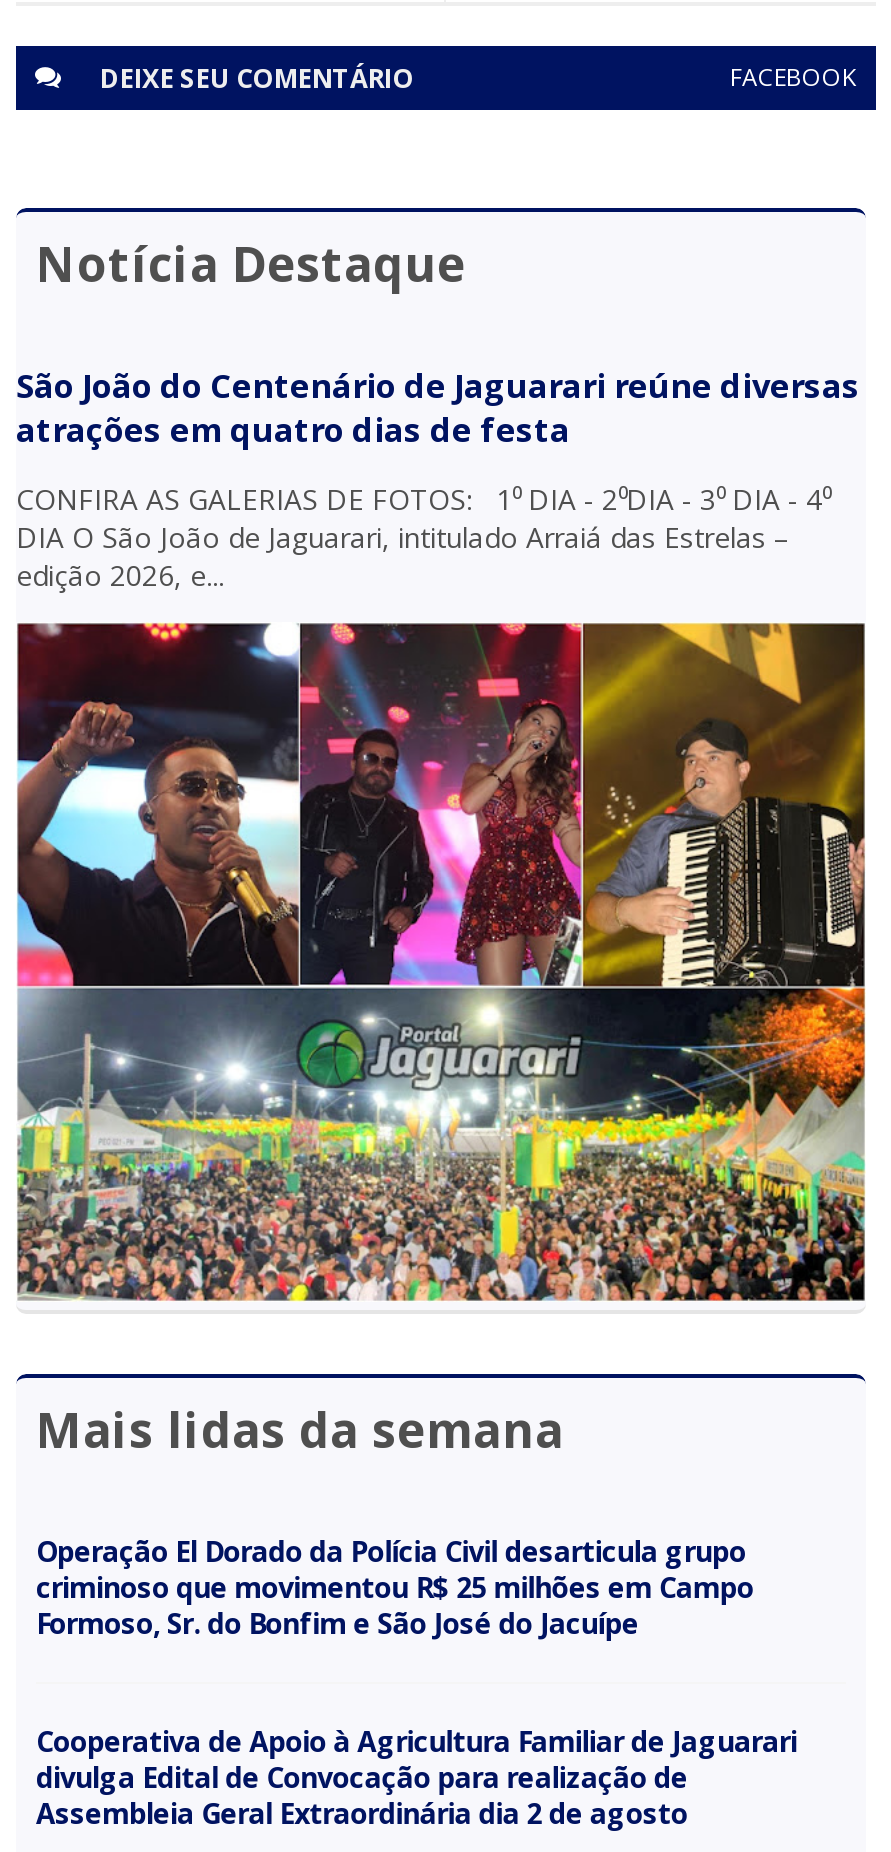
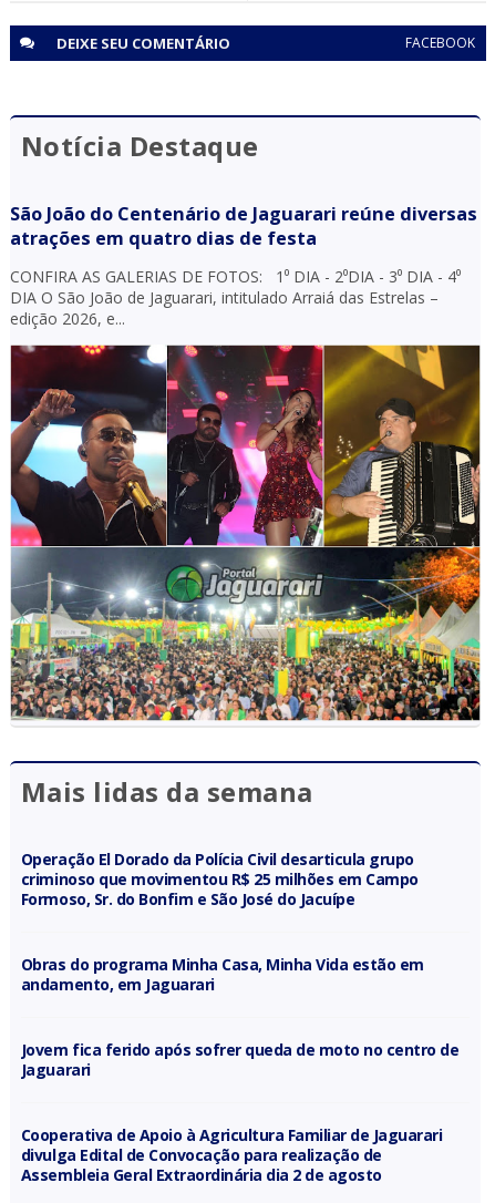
none -> [21,953,459,1080] Obras do programa Minha Casa, Minha Vida estão em | andamento, em Jaguarari | Jovem fica ferido após sofrer queda de moto no centro de | Jaguarari

